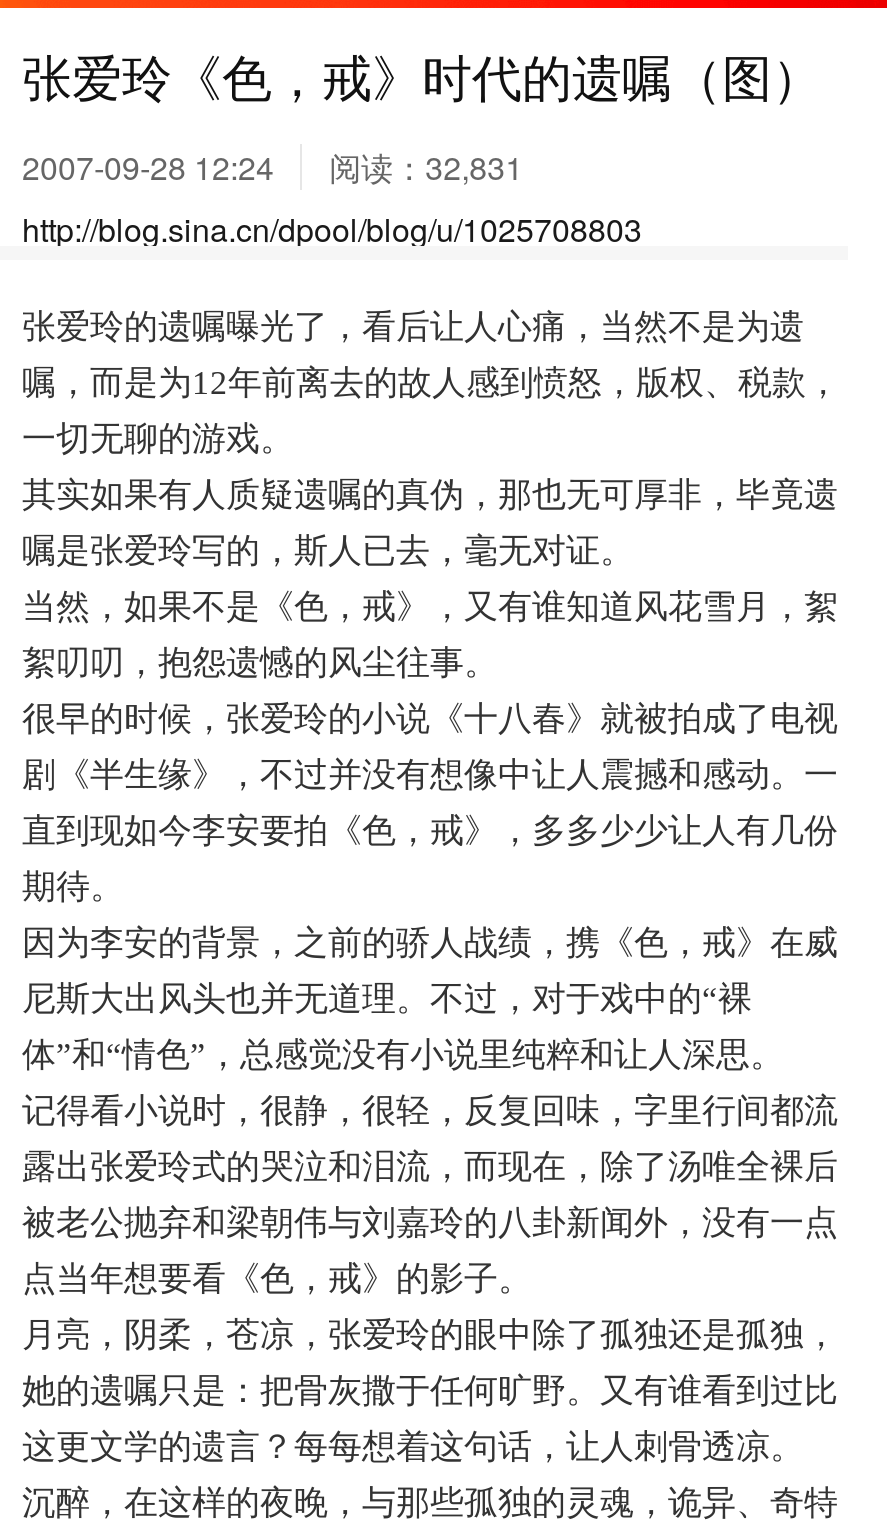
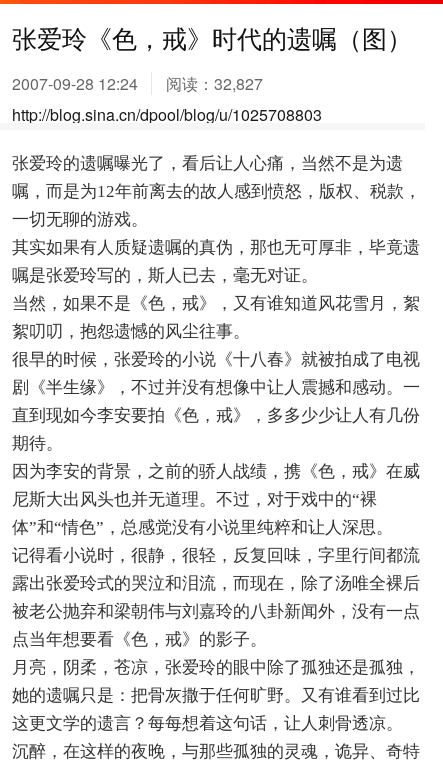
[22,144,523,190] 2007-09-28 12:24 阅读：32,831 -> [12,72,263,95] 2007-09-28 12:24 阅读：32,827

